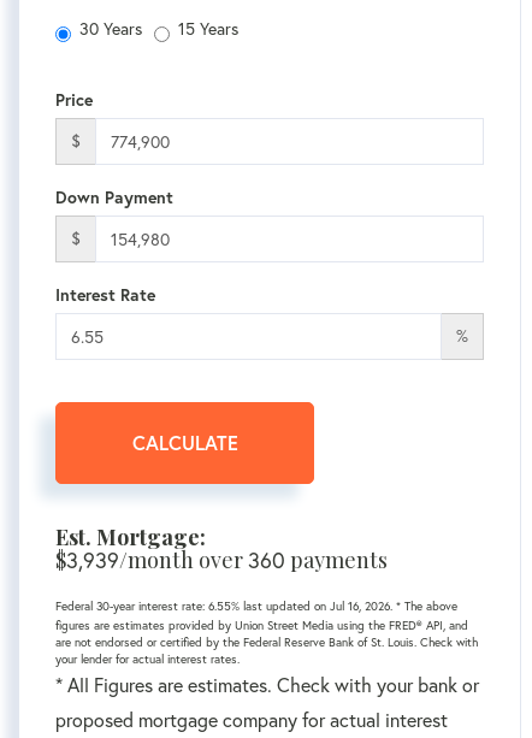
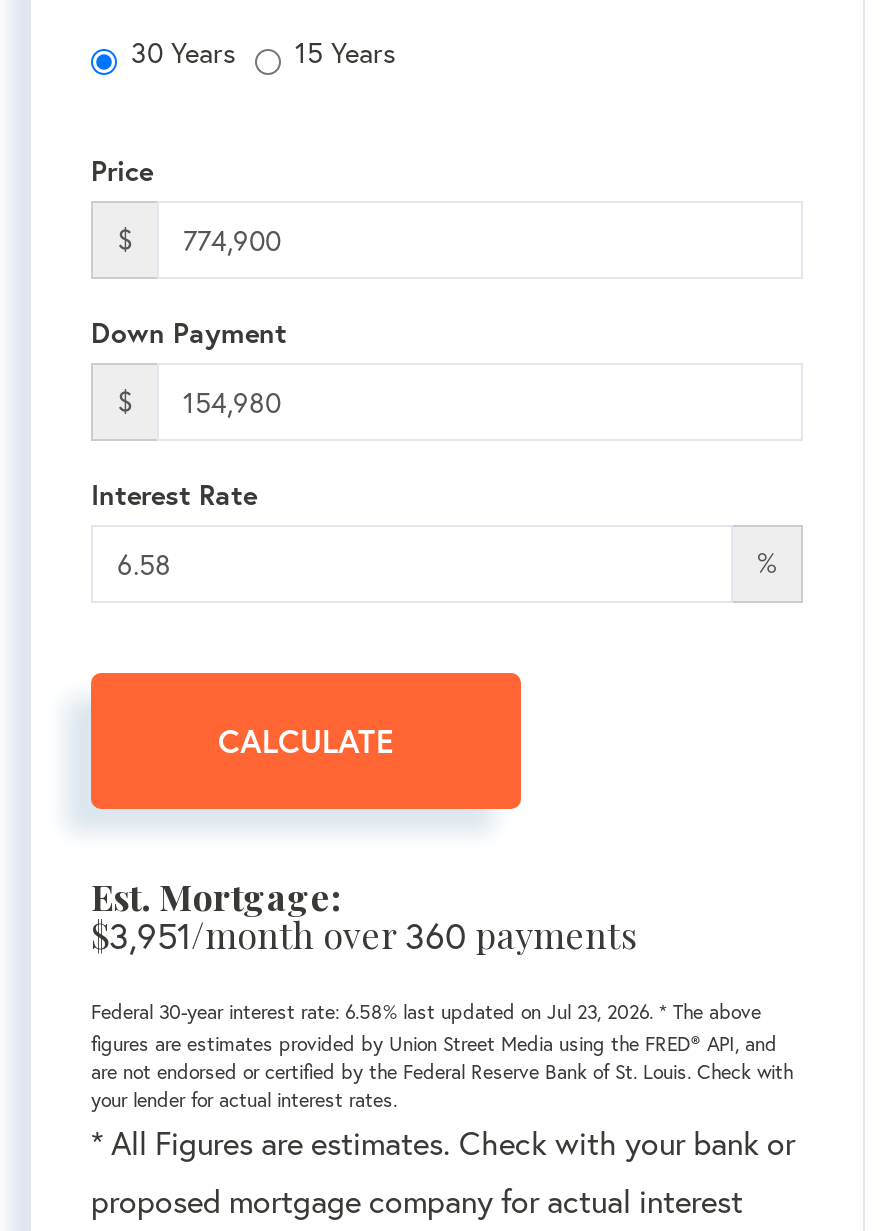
[55,546,388,575] $3,939/month over 360 payments -> [91,911,637,959] $3,951/month over 360 payments
[55,599,457,614] Federal 30-year interest rate: 6.55% last updated on Jul 16, 2026. * The above -> [91,999,761,1025] Federal 30-year interest rate: 6.58% last updated on Jul 23, 2026. * The above

